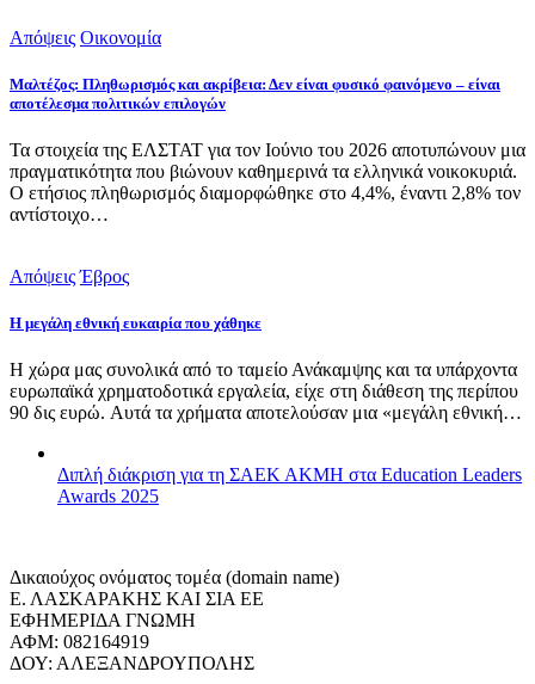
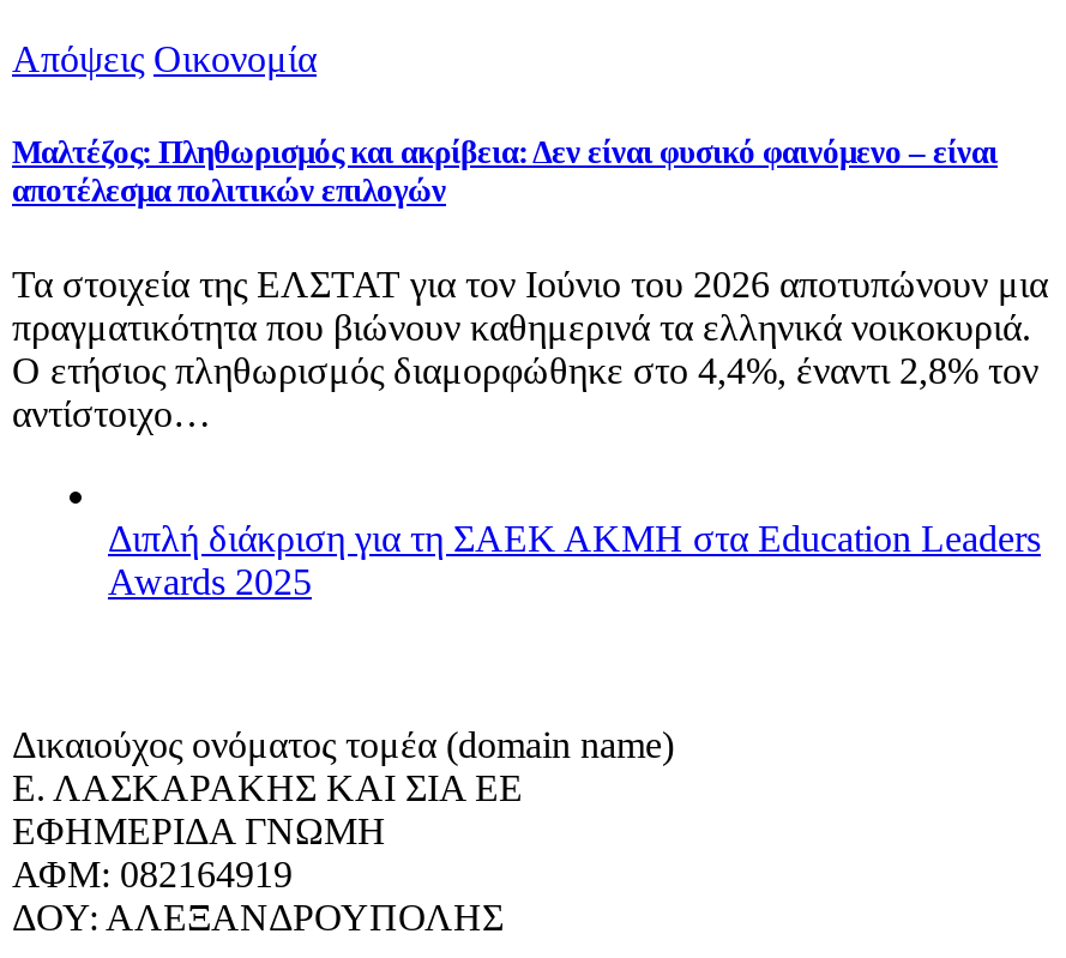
[10,266,522,423] Απόψεις Έβρος | Η μεγάλη εθνική ευκαιρία που χάθηκε | Η χώρα μας συνολικά από το ταμείο Ανάκαμψης και τα υπάρχοντα | ευρωπαϊκά χρηματοδοτικά εργαλεία, είχε στη διάθεση της περίπου | 90 δις ευρώ. Αυτά τα χρήματα αποτελούσαν μια «μεγάλη εθνική… -> none

